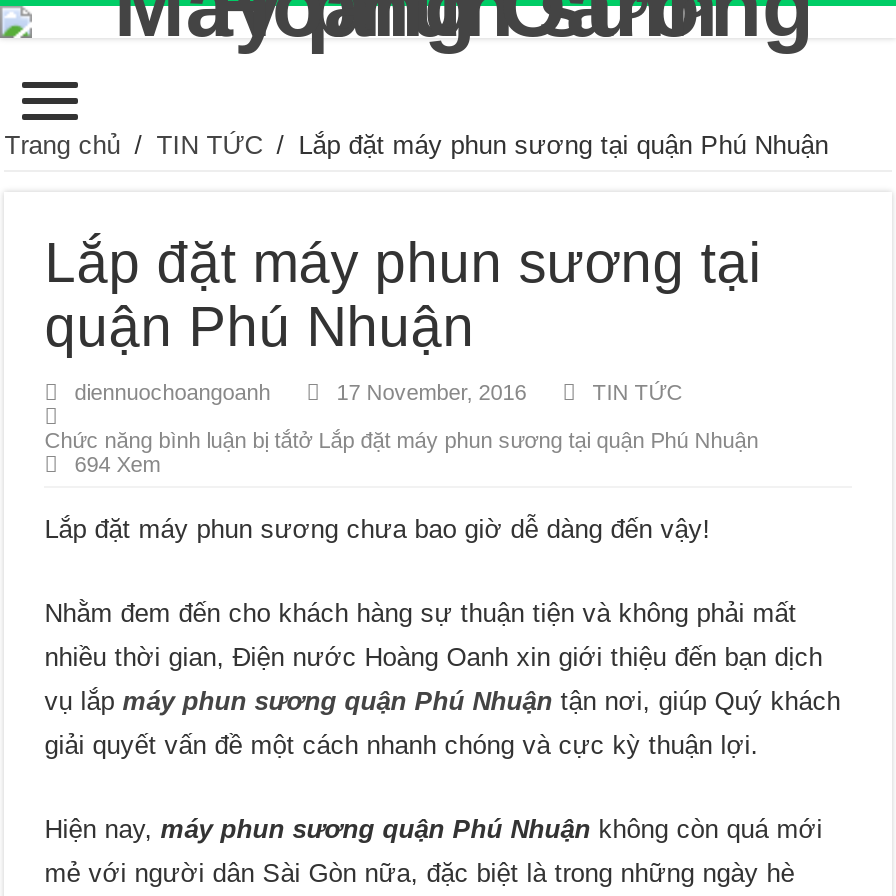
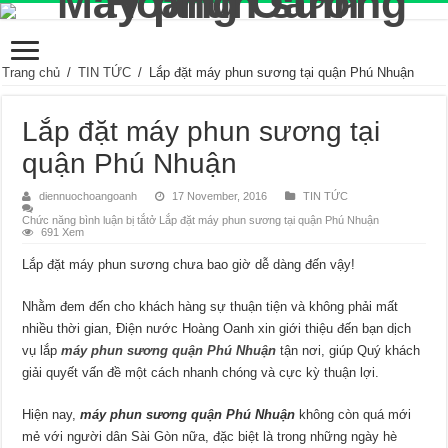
[74,451,160,475] 694 Xem -> [41,226,84,238] 691 Xem

